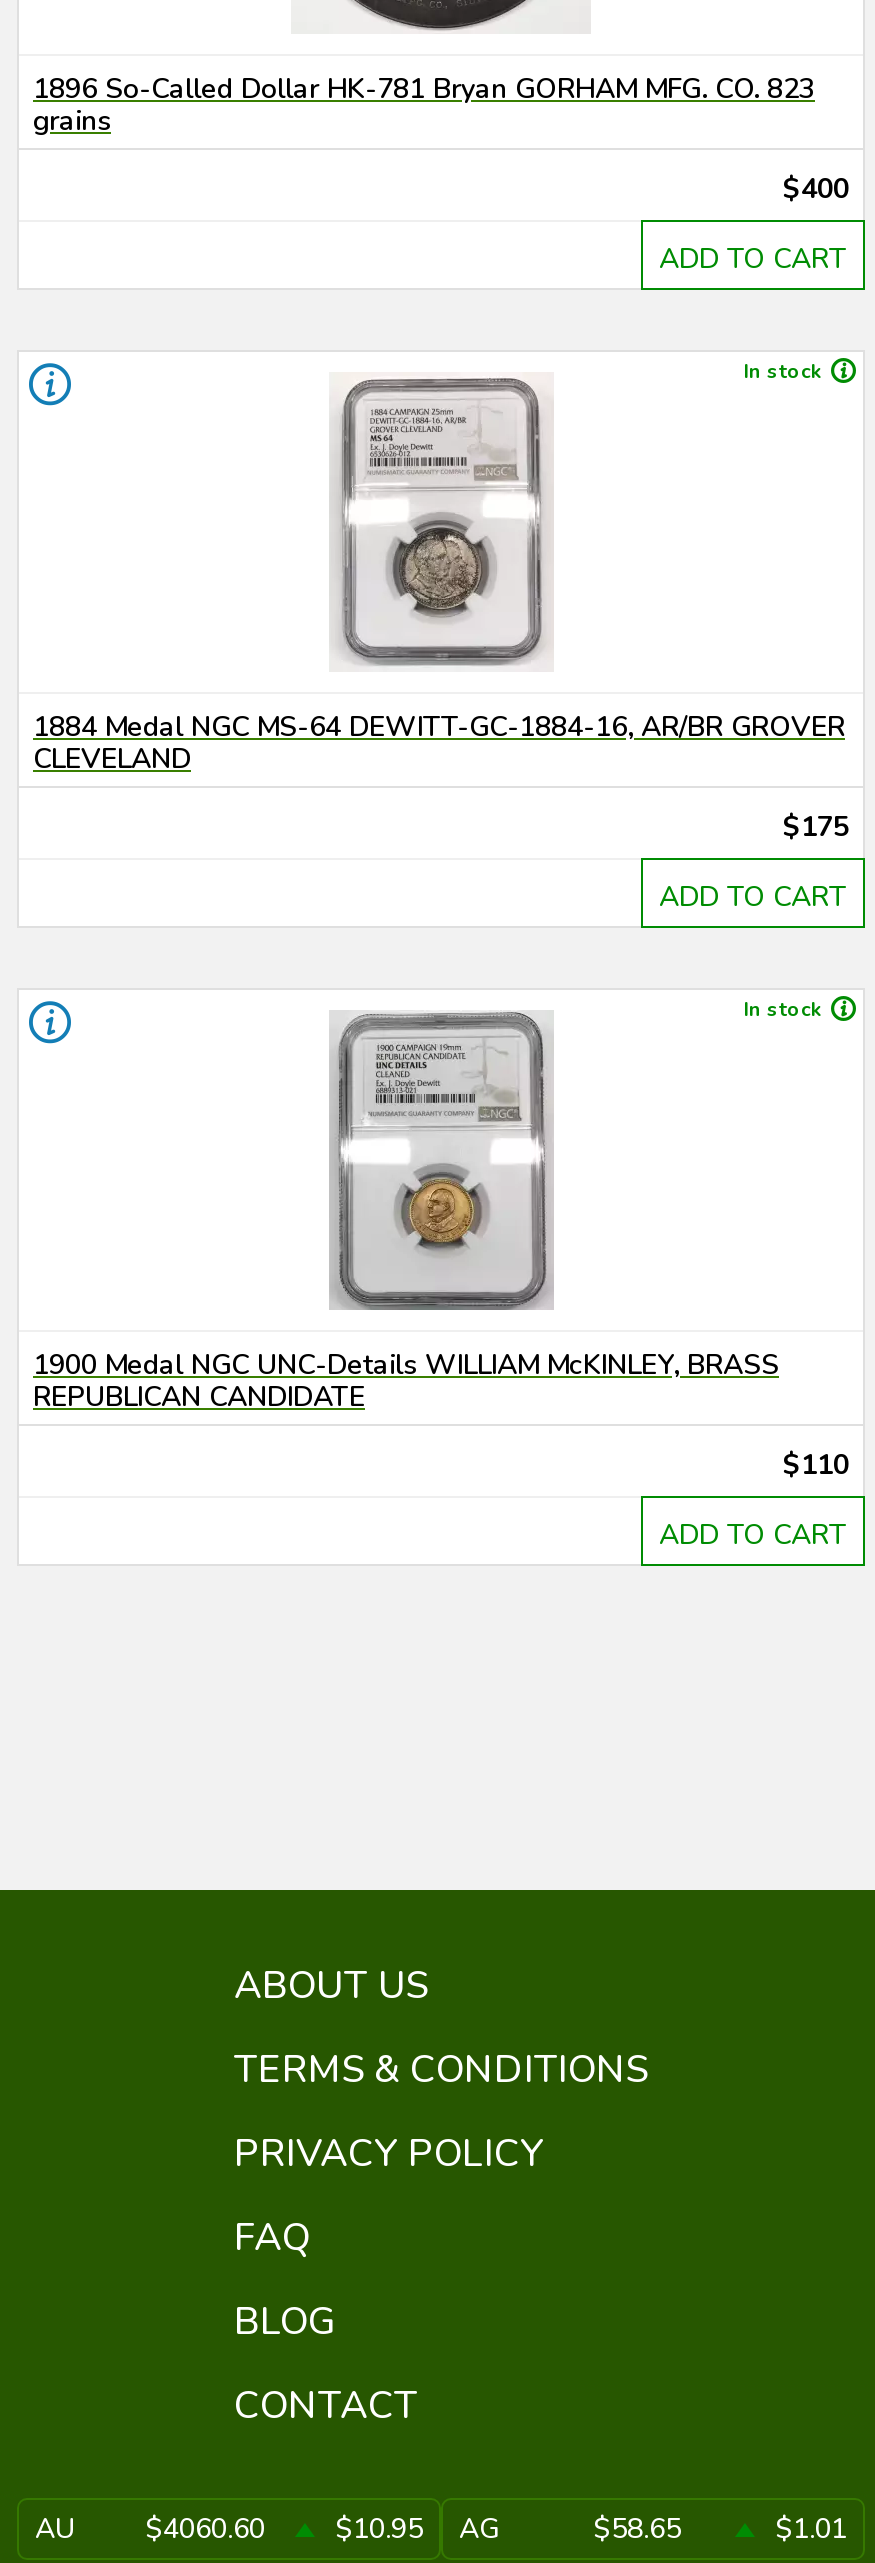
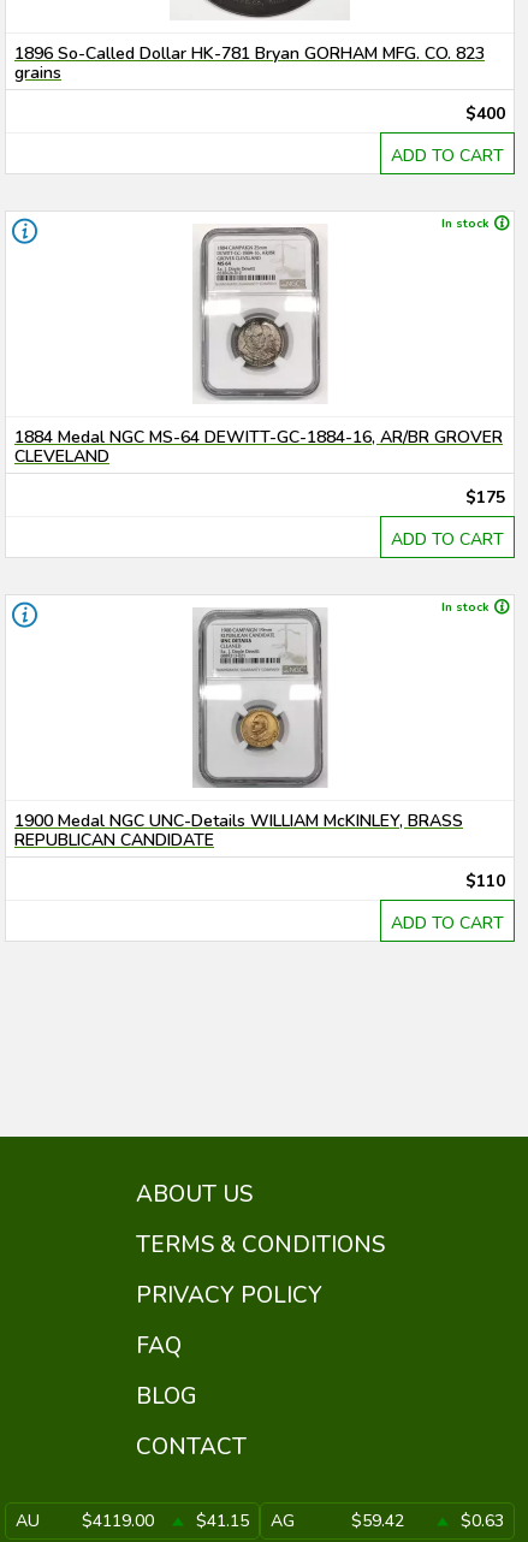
[145,2510,265,2548] $4060.60 -> [82,1510,154,1532] $4119.00
[335,2510,423,2548] $10.95 -> [196,1510,249,1532] $41.15
[593,2510,681,2548] $58.65 -> [351,1510,404,1532] $59.42
[775,2510,847,2548] $1.01 -> [461,1510,504,1532] $0.63

